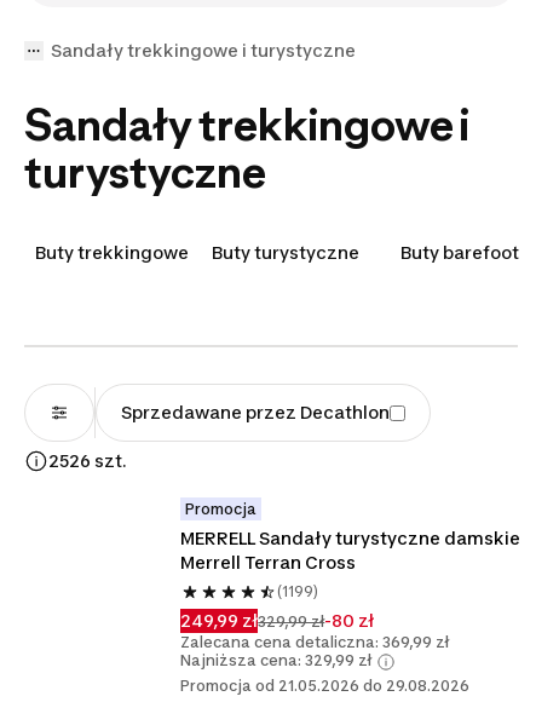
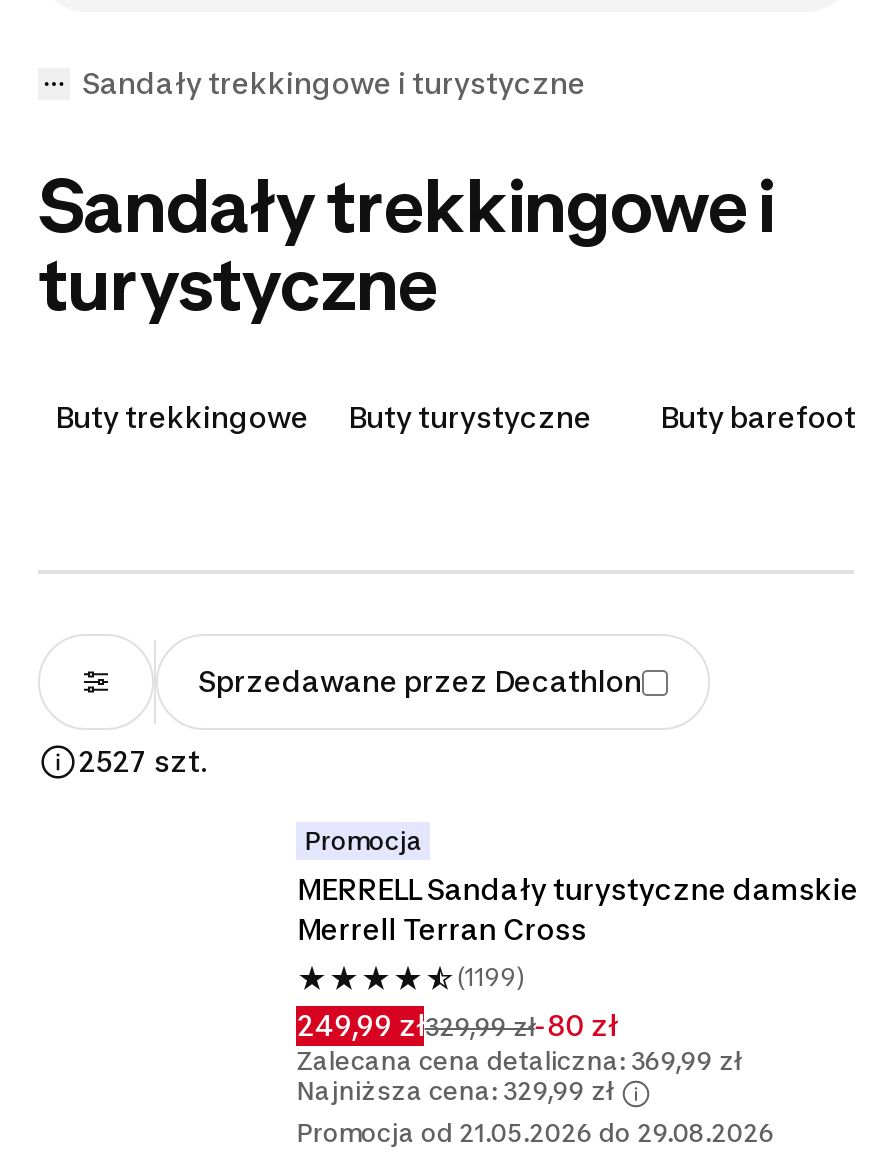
[48,450,127,471] 2526 szt. -> [78,744,208,778] 2527 szt.

